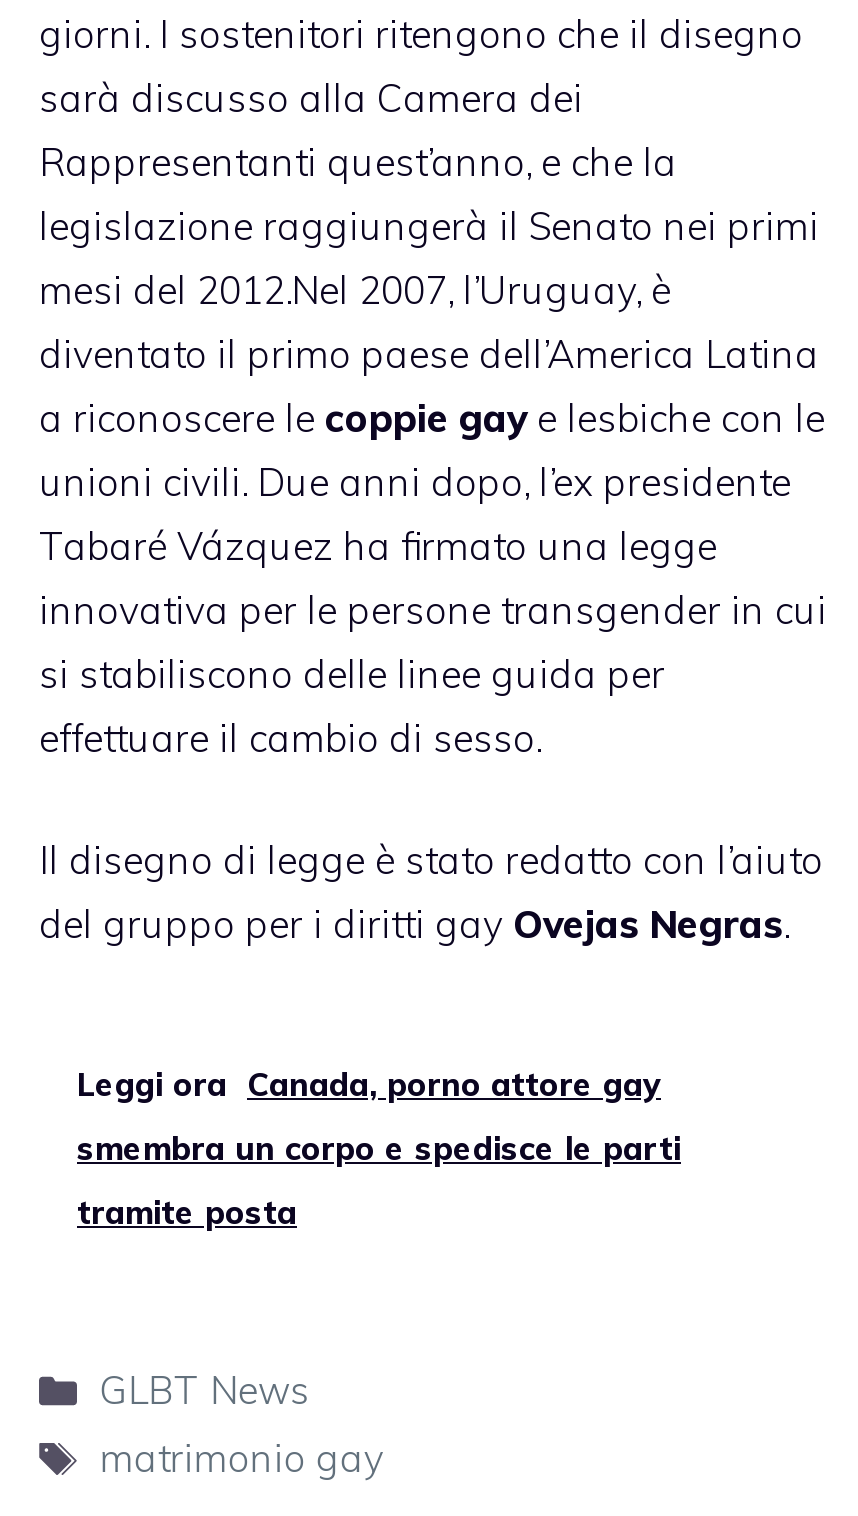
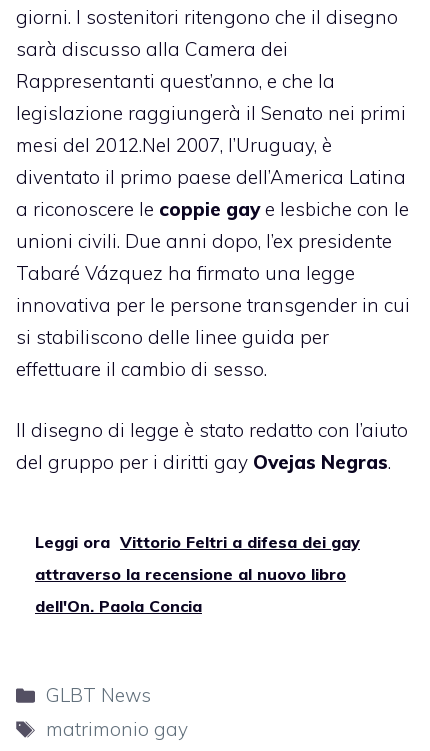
[77,1065,661,1105] Leggi ora Canada, porno attore gay -> [35,532,360,552] Leggi ora Vittorio Feltri a difesa dei gay
[77,1129,681,1169] smembra un corpo e spedisce le parti -> [35,564,346,584] attraverso la recensione al nuovo libro
[77,1193,297,1233] tramite posta -> [35,596,202,616] dell'On. Paola Concia

